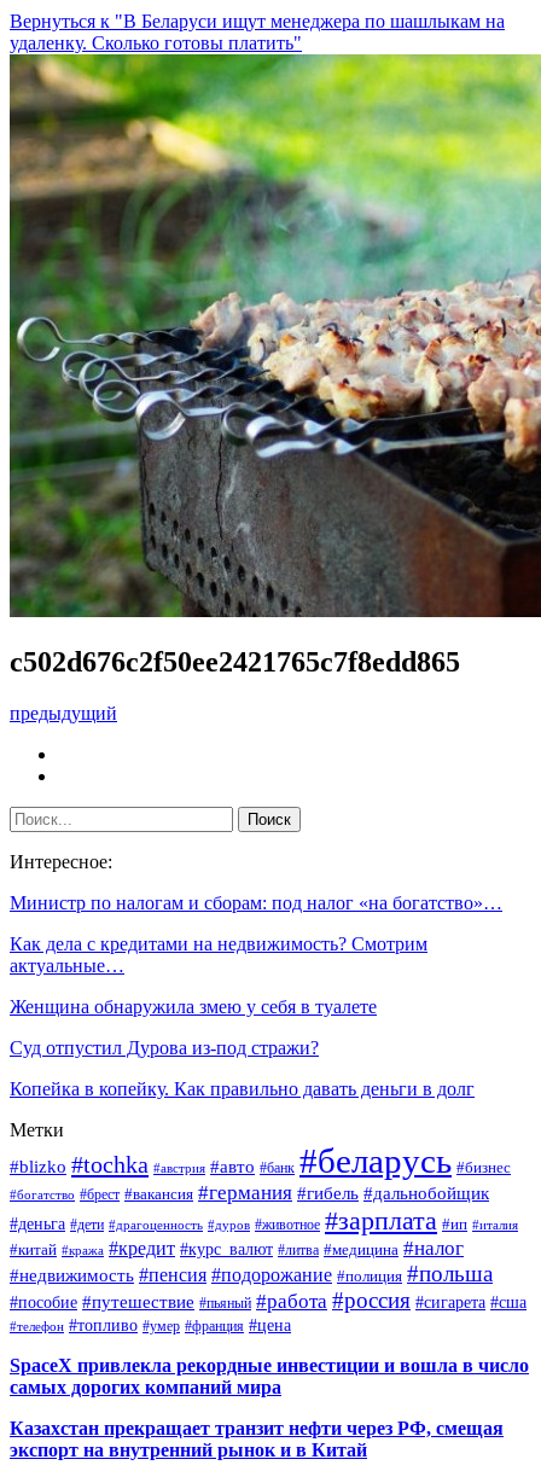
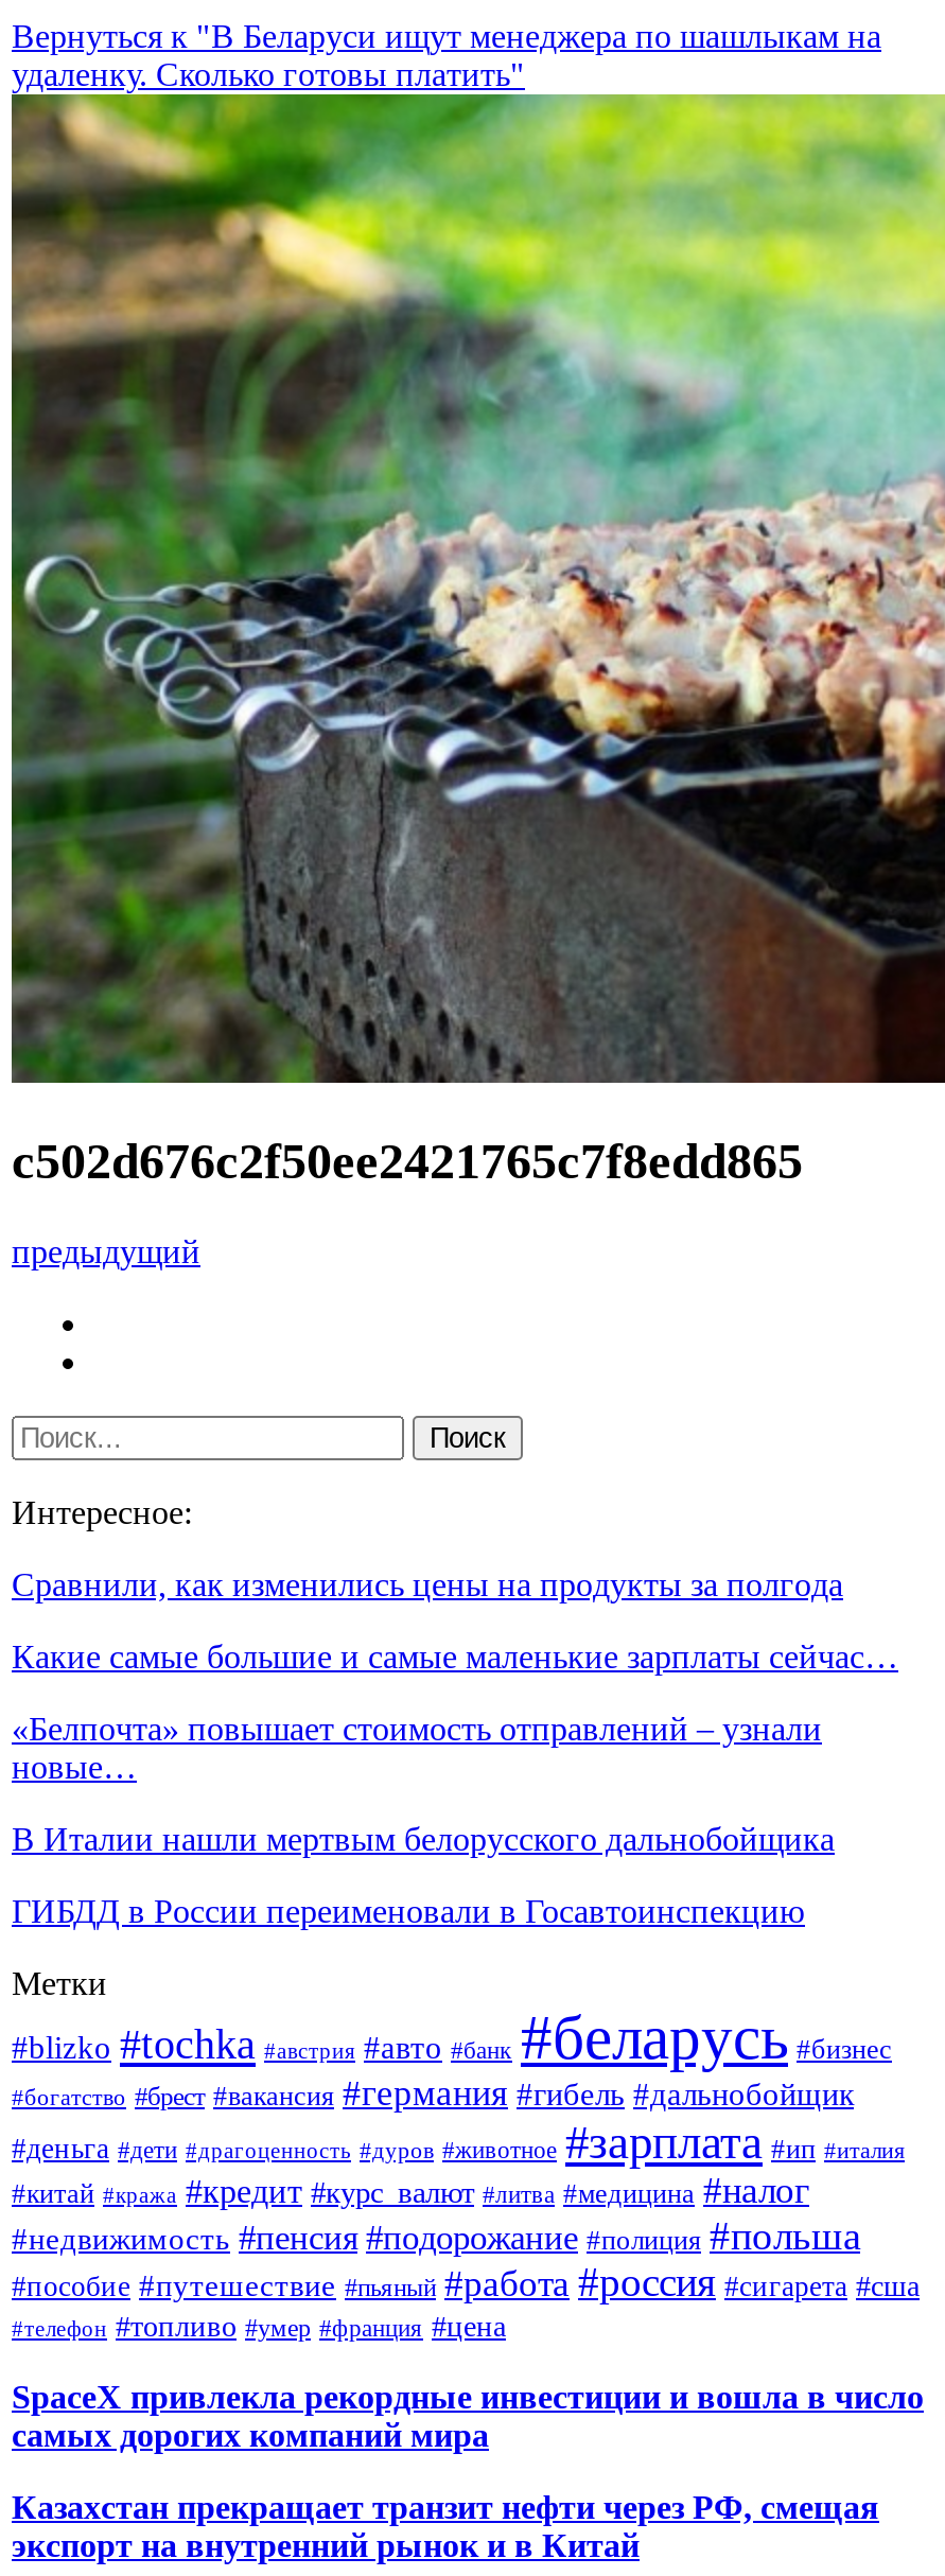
[10,892,502,913] Министр по налогам и сборам: под налог «на богатство»… -> [12,1566,843,1602] Сравнили, как изменились цены на продукты за полгода
[10,933,427,976] Как дела с кредитами на недвижимость? Смотрим | актуальные… -> [12,1638,898,1674] Какие самые большие и самые маленькие зарплаты сейчас…
[10,996,377,1017] Женщина обнаружила змею у себя в туалете -> [12,1710,822,1784] «Белпочта» повышает стоимость отправлений – узнали | новые…
[10,1037,319,1058] Суд отпустил Дурова из-под стражи? -> [12,1820,835,1857] В Италии нашли мертвым белорусского дальнобойщика
[10,1078,475,1099] Копейка в копейку. Как правильно давать деньги в долг -> [12,1893,805,1929] ГИБДД в России переименовали в Госавтоинспекцию

